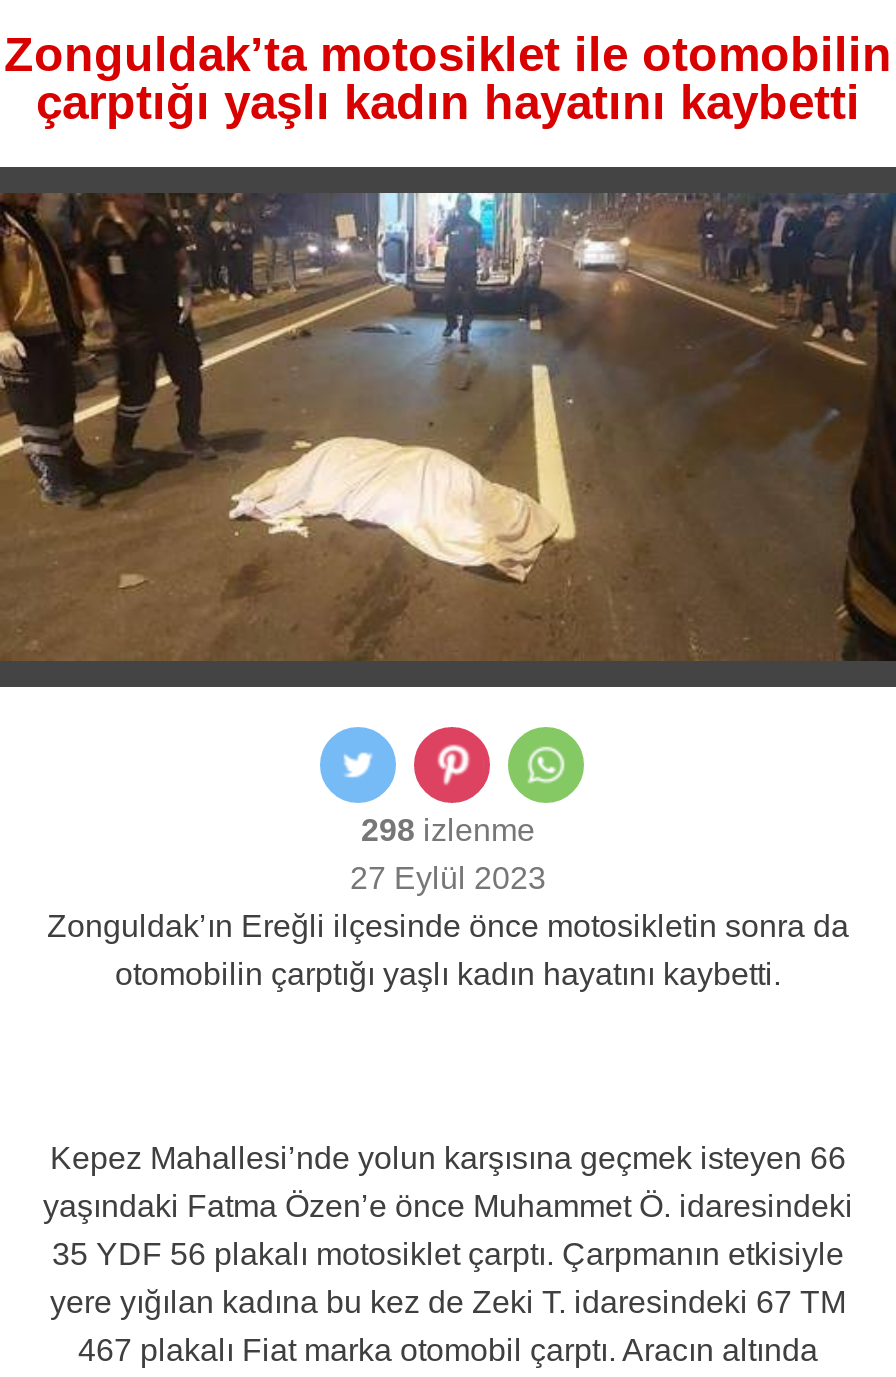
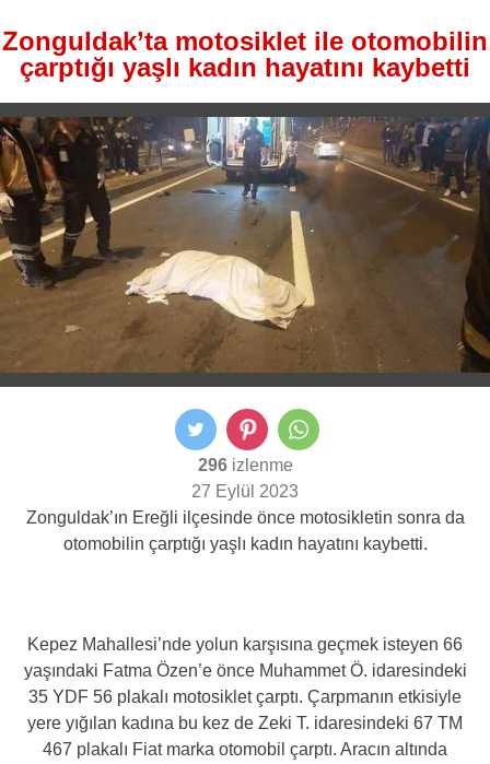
[361,813,535,847] 298 izlenme -> [197,456,293,474] 296 izlenme

